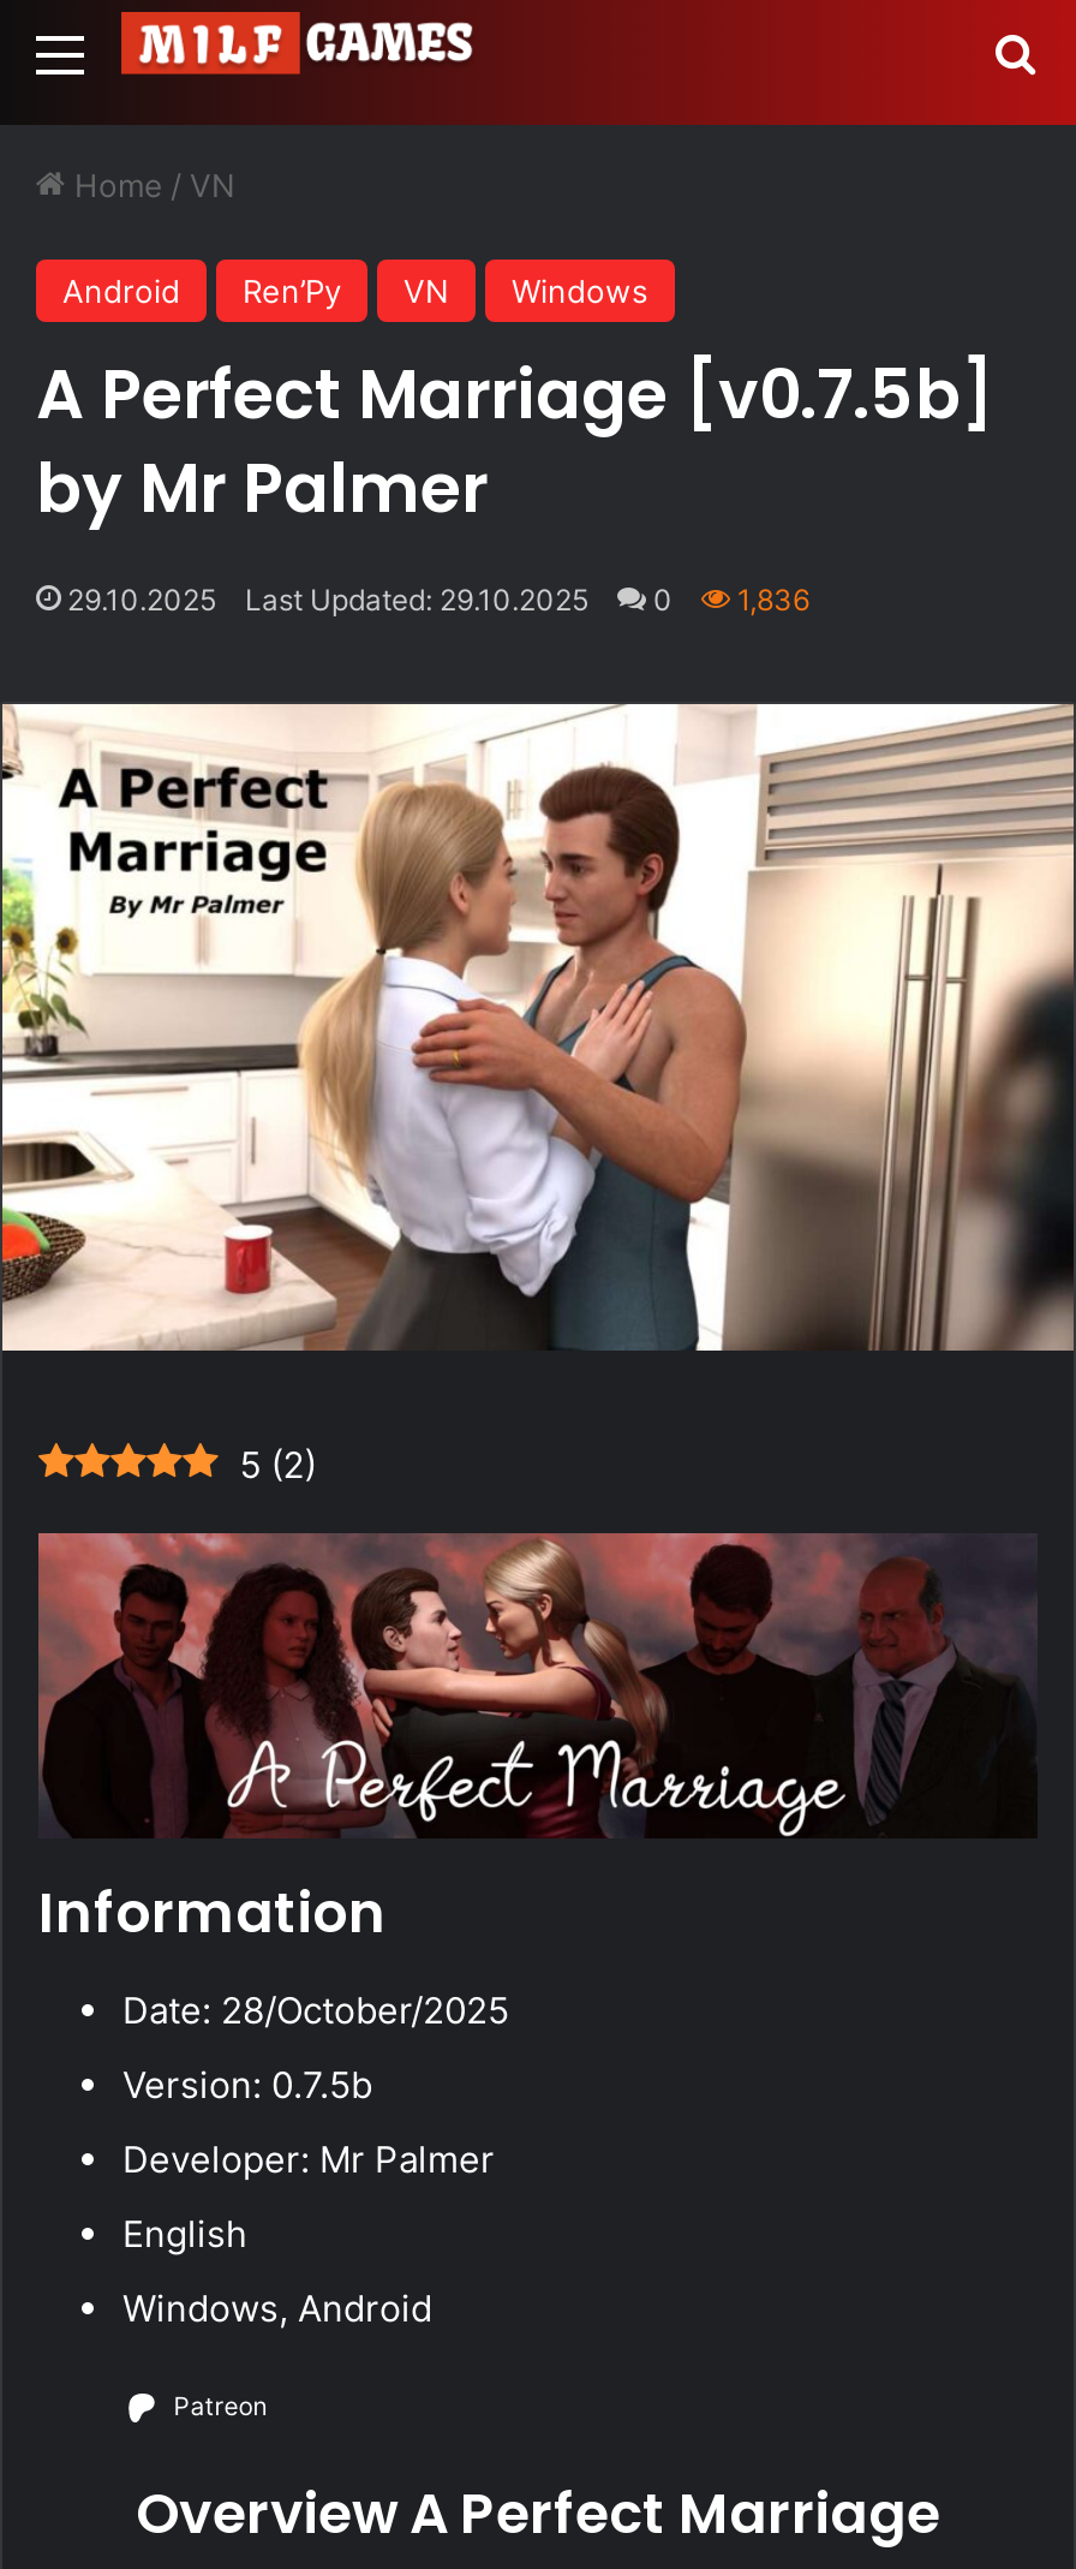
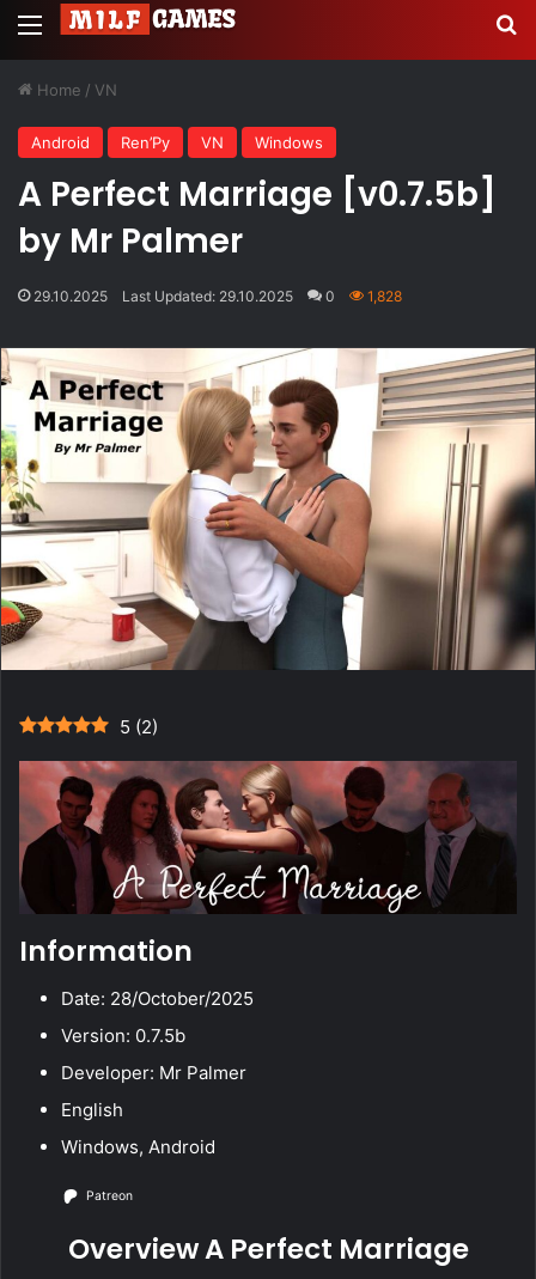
[67,582,809,618] 29.10.2025 Last Updated: 29.10.2025 0 1,836 -> [33,287,402,305] 29.10.2025 Last Updated: 29.10.2025 0 1,828

